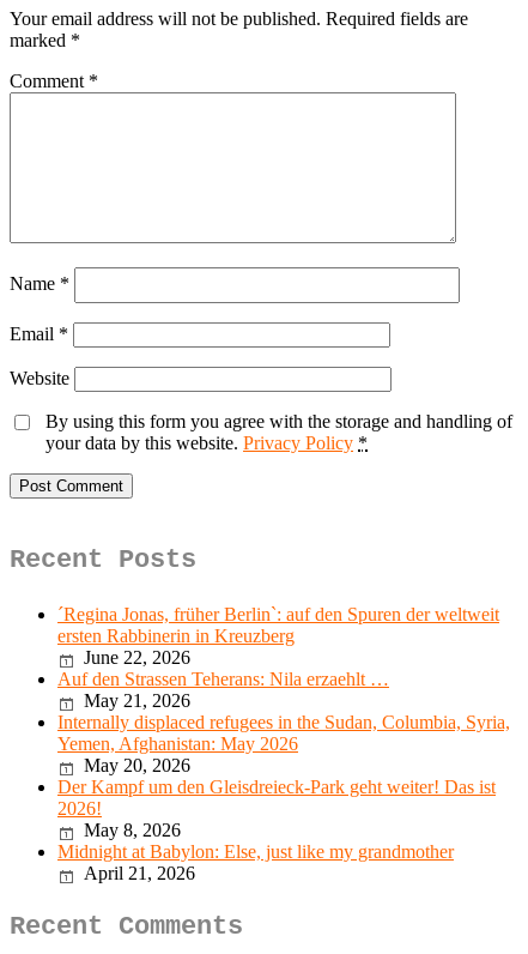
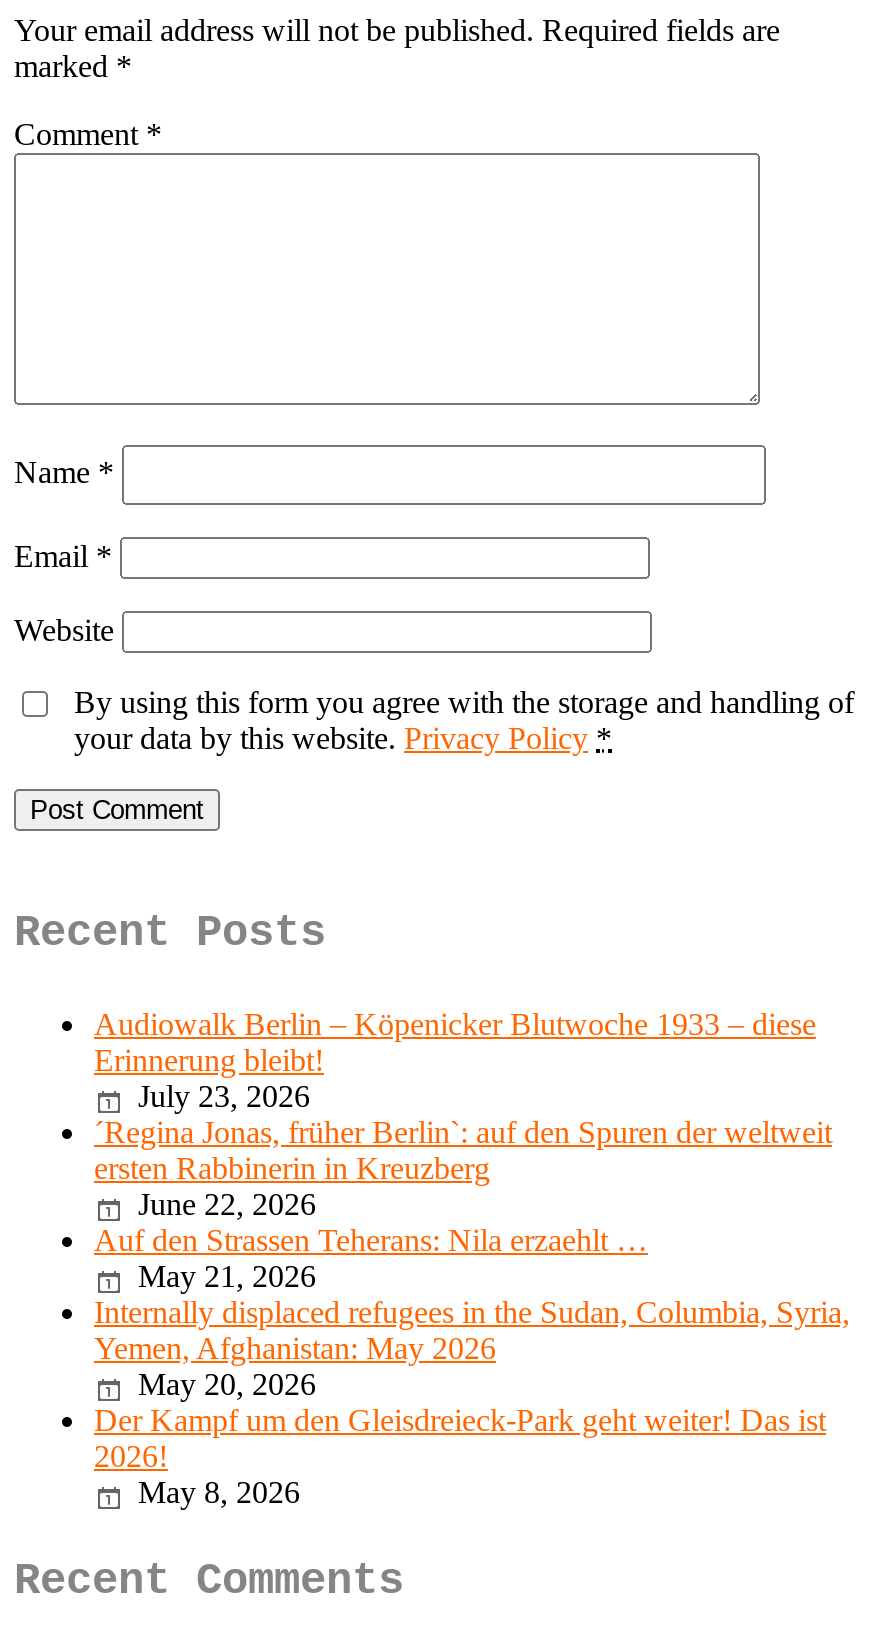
none -> [94,1007,816,1113] Audiowalk Berlin – Köpenicker Blutwoche 1933 – diese | Erinnerung bleibt! | July 23, 2026
moved [57,604,510,840] -> [94,1115,850,1509]: ´Regina Jonas, früher Berlin`: auf den Spuren der weltweit | ersten Rabbinerin in Kreuzberg | June 22, 2026 | ... | 2026! | May 8, 2026
[57,841,454,883] Midnight at Babylon: Else, just like my grandmother | April 21, 2026 -> none

